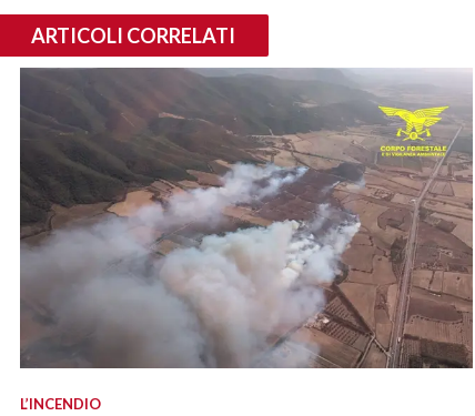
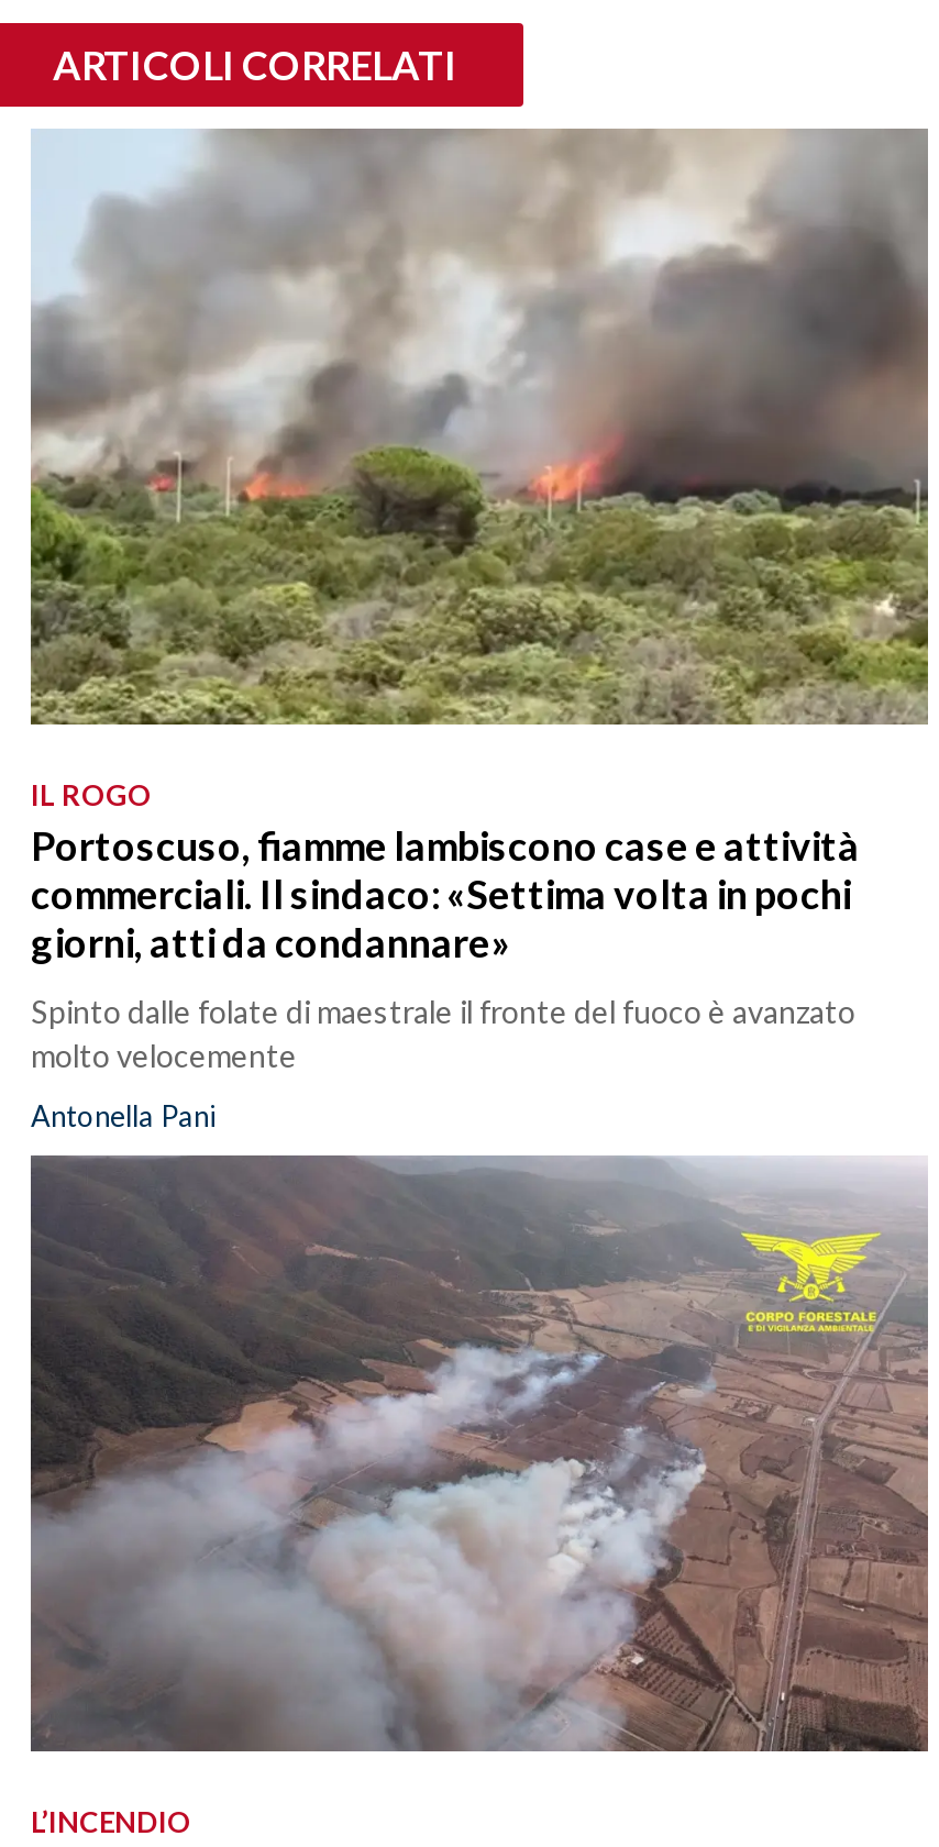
none -> [29,129,928,1133] [image] | IL ROGO | Portoscuso, fiamme lambiscono case e attività | commerciali. Il sindaco: «Settima volta in pochi | giorni, atti da condannare» | Spinto dalle folate di maestrale il fronte del fuoco è avanzato | molto velocemente | Antonella Pani

